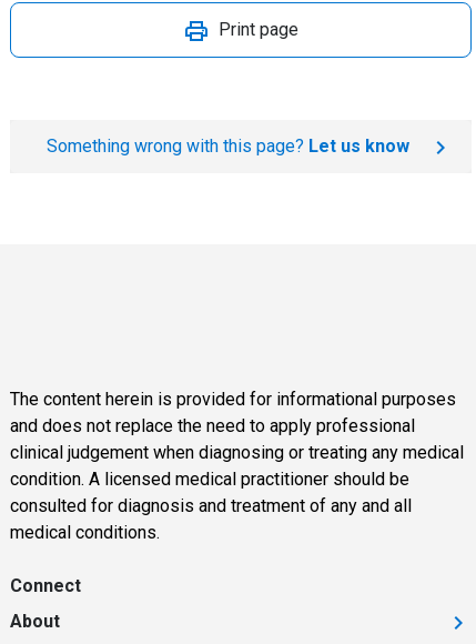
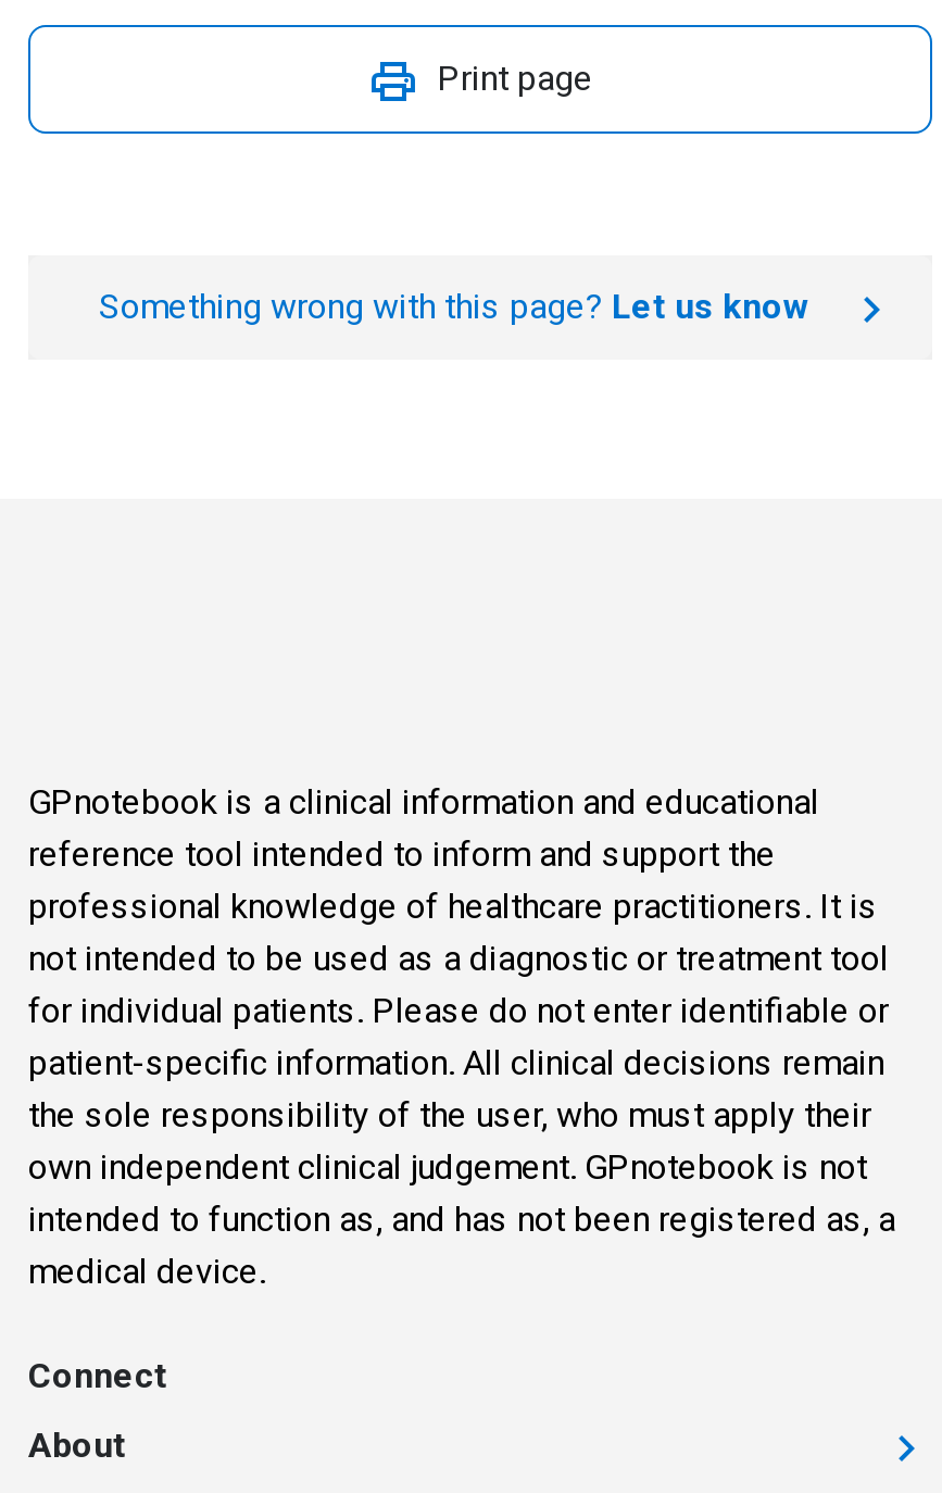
[10,389,464,543] The content herein is provided for informational purposes | and does not replace the need to apply professional | clinical judgement when diagnosing or treating any medical | condition. A licensed medical practitioner should be | consulted for diagnosis and treatment of any and all | medical conditions. -> [28,781,895,1292] GPnotebook is a clinical information and educational | reference tool intended to inform and support the | professional knowledge of healthcare practitioners. It is | not intended to be used as a diagnostic or treatment tool | for individual patients. Please do not enter identifiable or | patient-specific information. All clinical decisions remain | the sole responsibility of the user, who must apply their | own independent clinical judgement. GPnotebook is not | intended to function as, and has not been registered as, a | medical device.

